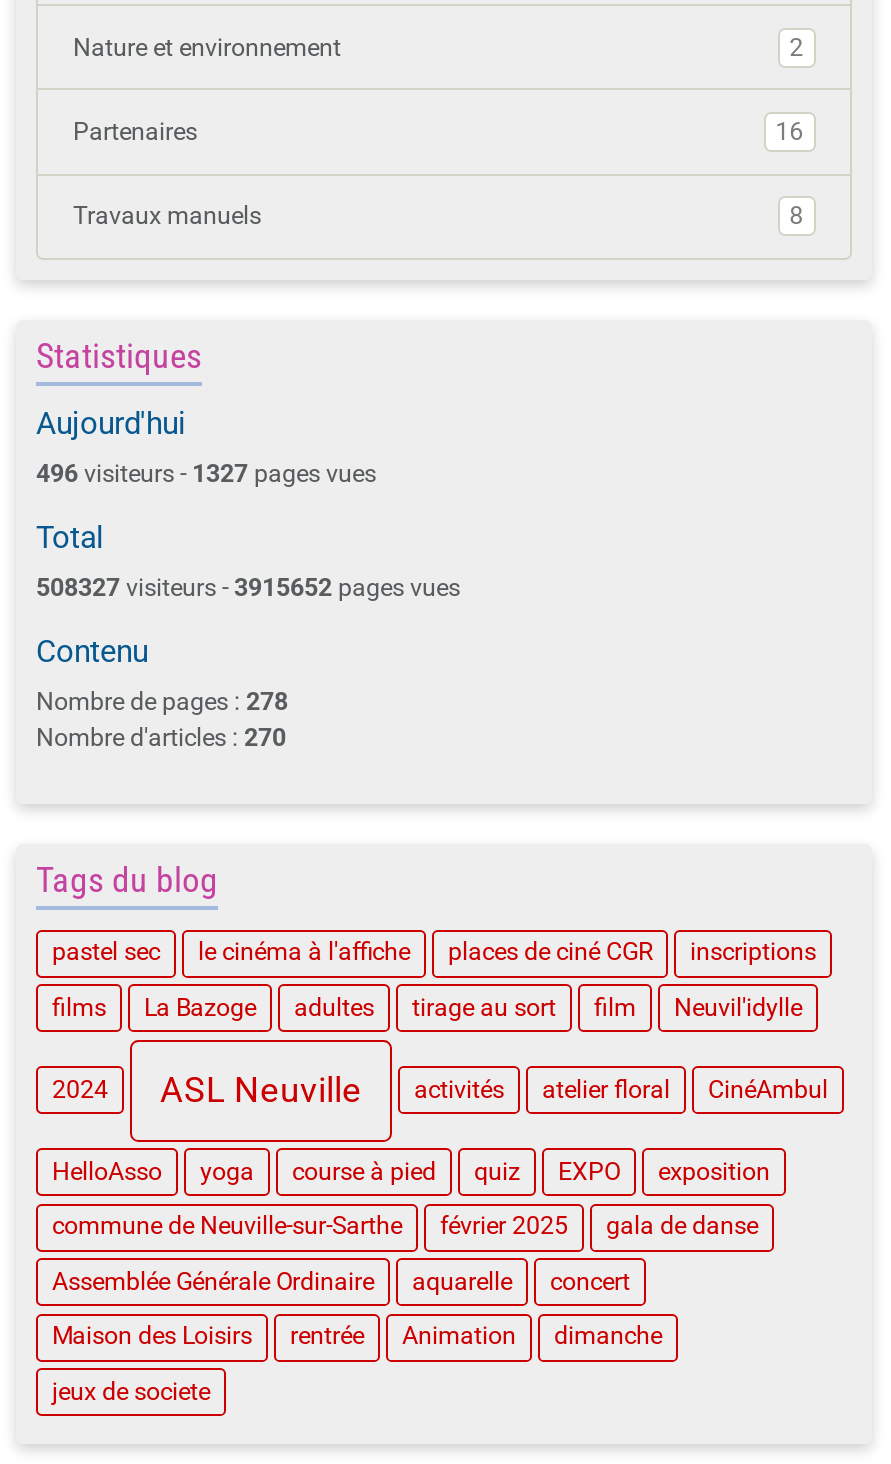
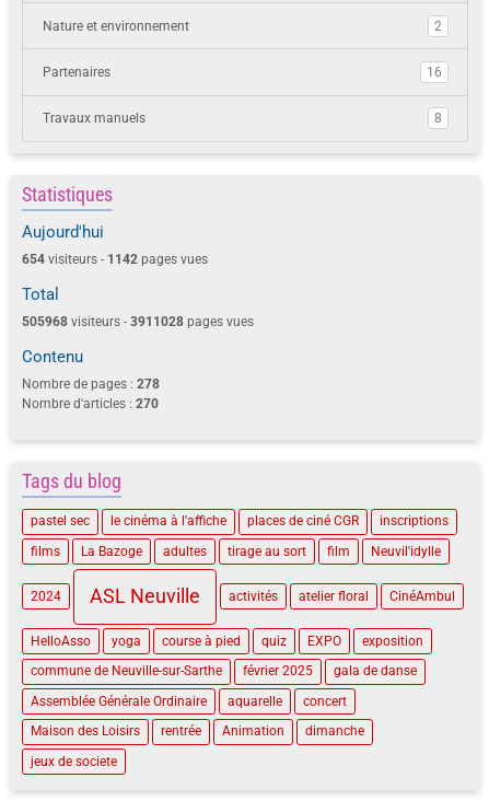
[36,459,376,487] 496 visiteurs - 1327 pages vues -> [22,251,208,267] 654 visiteurs - 1142 pages vues
[36,573,460,601] 508327 visiteurs - 3915652 pages vues -> [22,314,254,329] 505968 visiteurs - 3911028 pages vues

